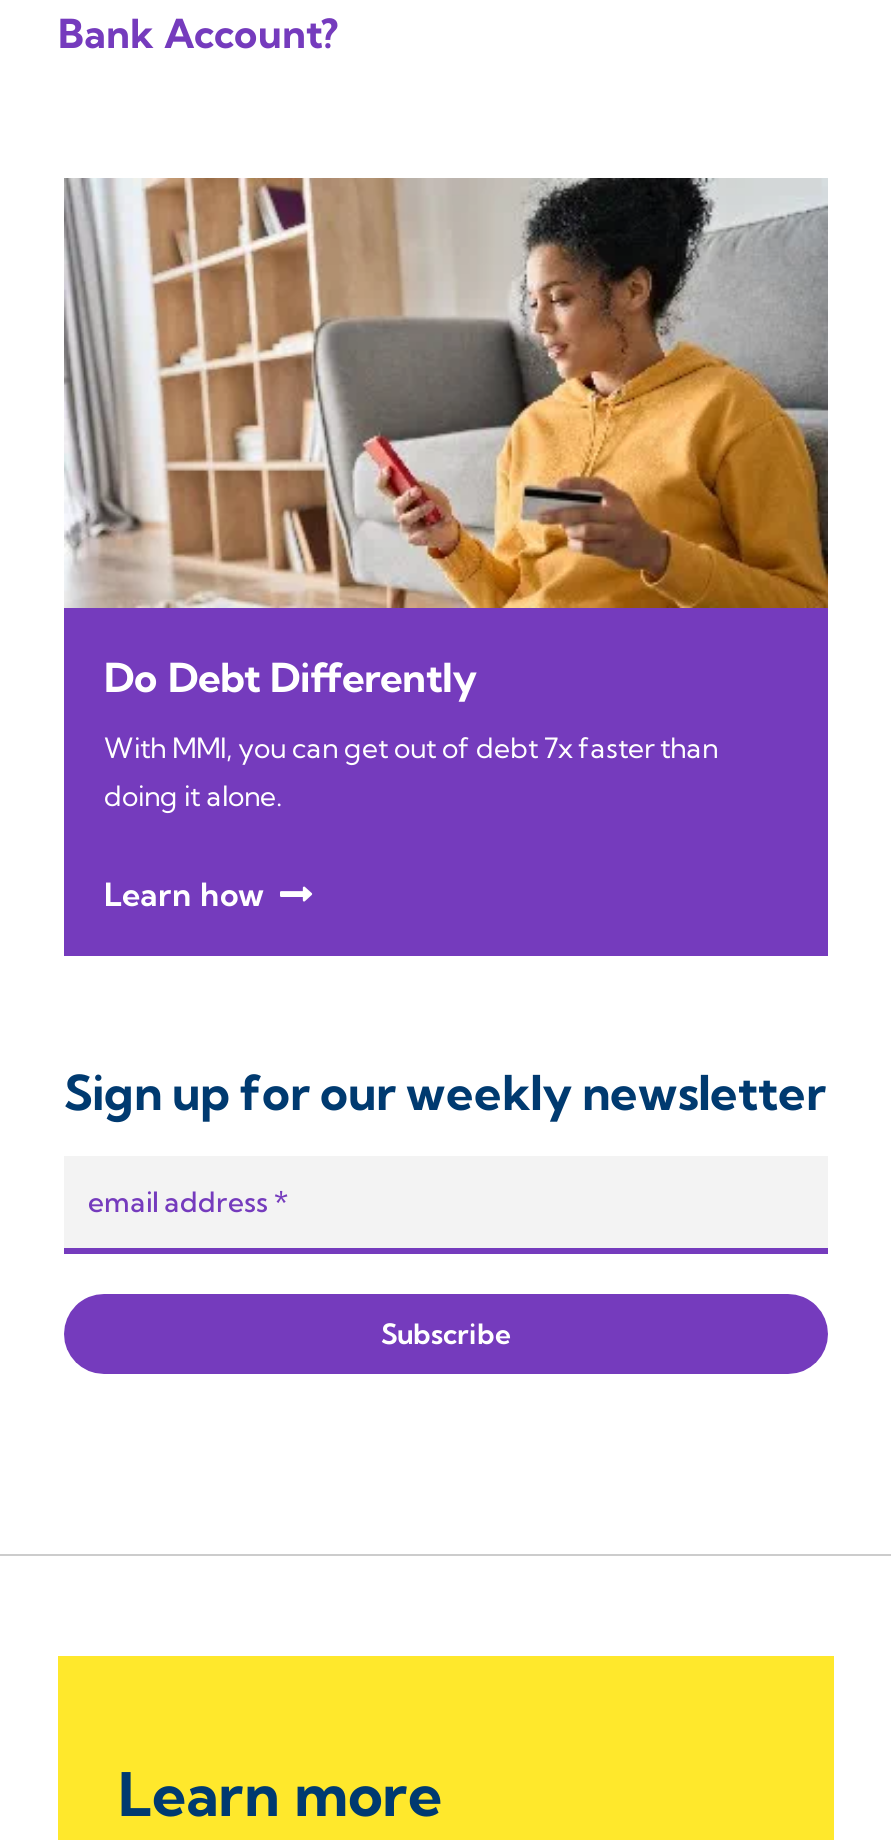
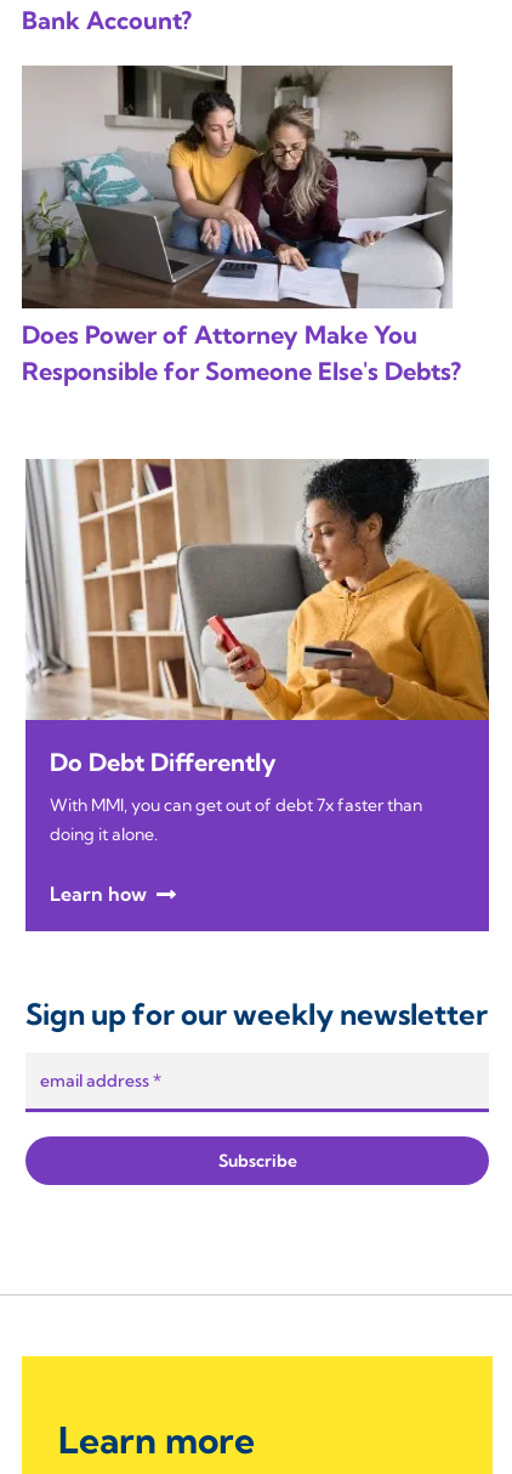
none -> [21,64,461,385] [image] | Does Power of Attorney Make You | Responsible for Someone Else's Debts?

